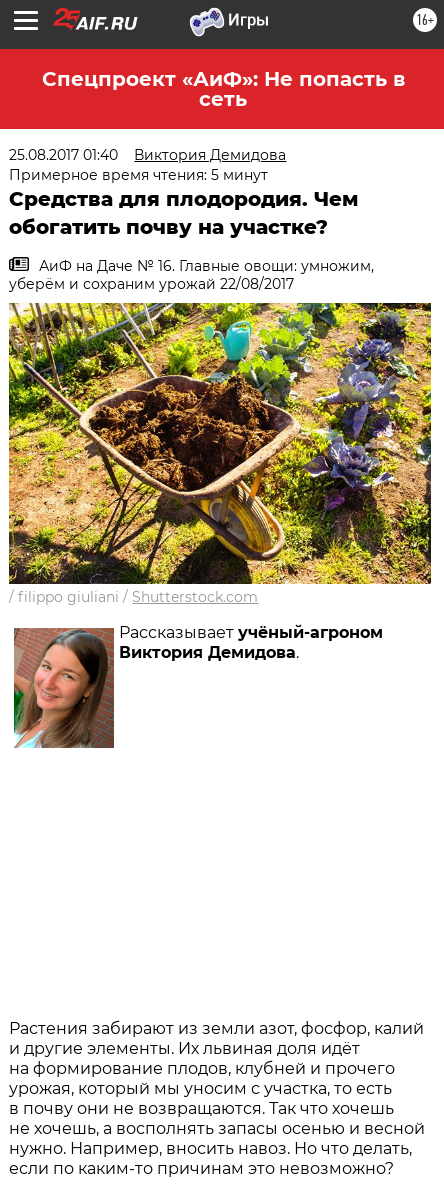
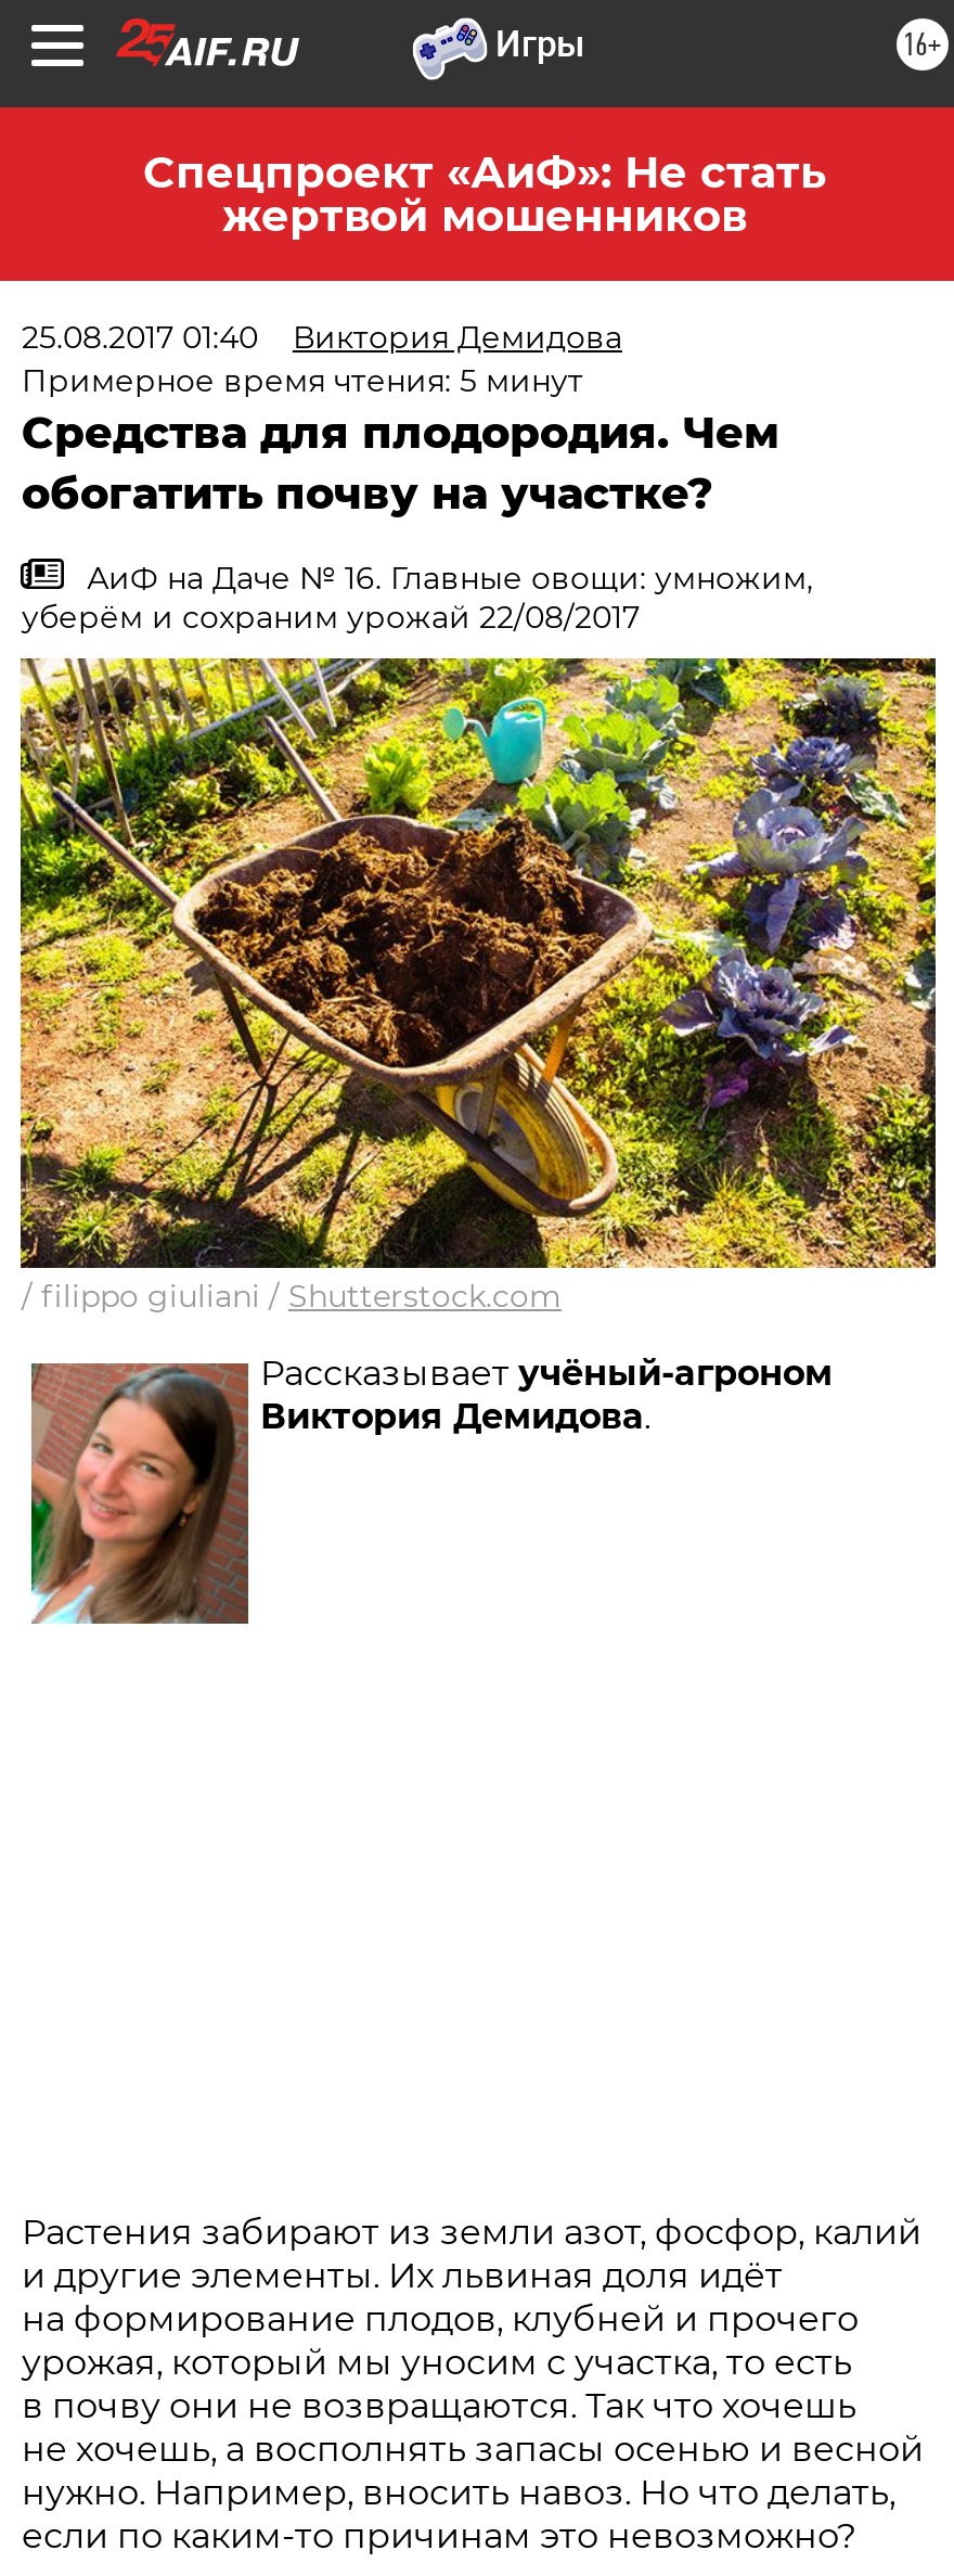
[41,67,404,111] Спецпроект «АиФ»: Не попасть в | сеть -> [143,146,826,242] Спецпроект «АиФ»: Не стать | жертвой мошенников

